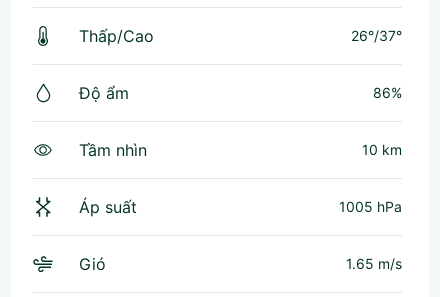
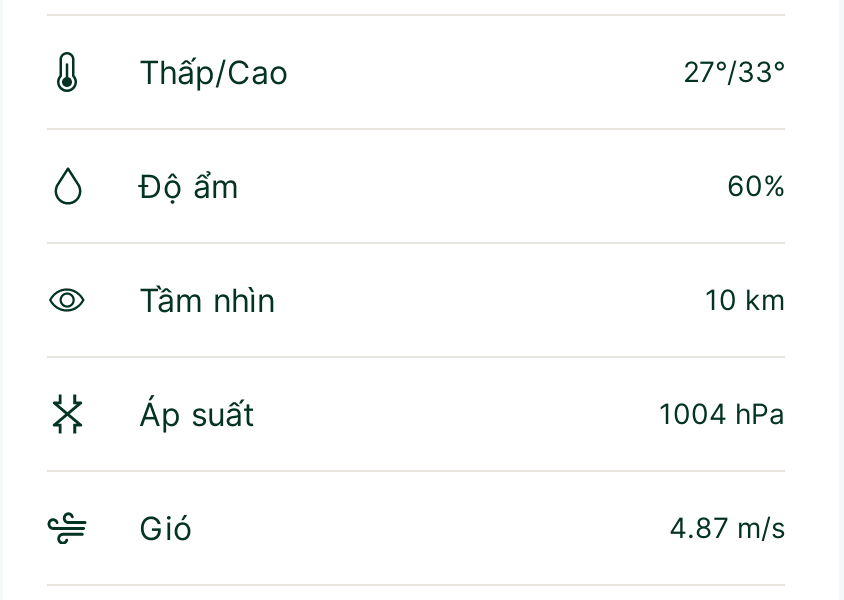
[351,27,402,44] 26°/37° -> [683,54,785,88] 27°/33°
[373,84,402,101] 86% -> [727,168,785,202] 60%
[339,198,402,215] 1005 hPa -> [659,396,785,430] 1004 hPa
[346,255,402,272] 1.65 m/s -> [669,510,785,544] 4.87 m/s

